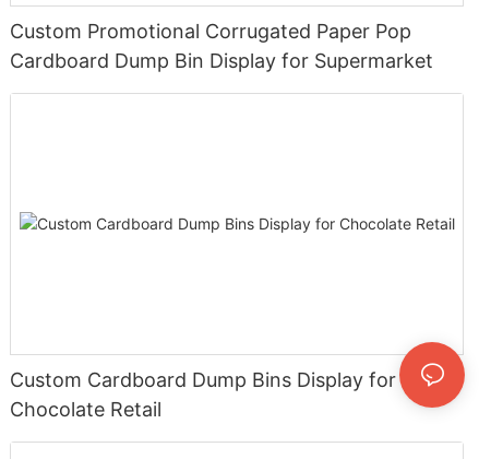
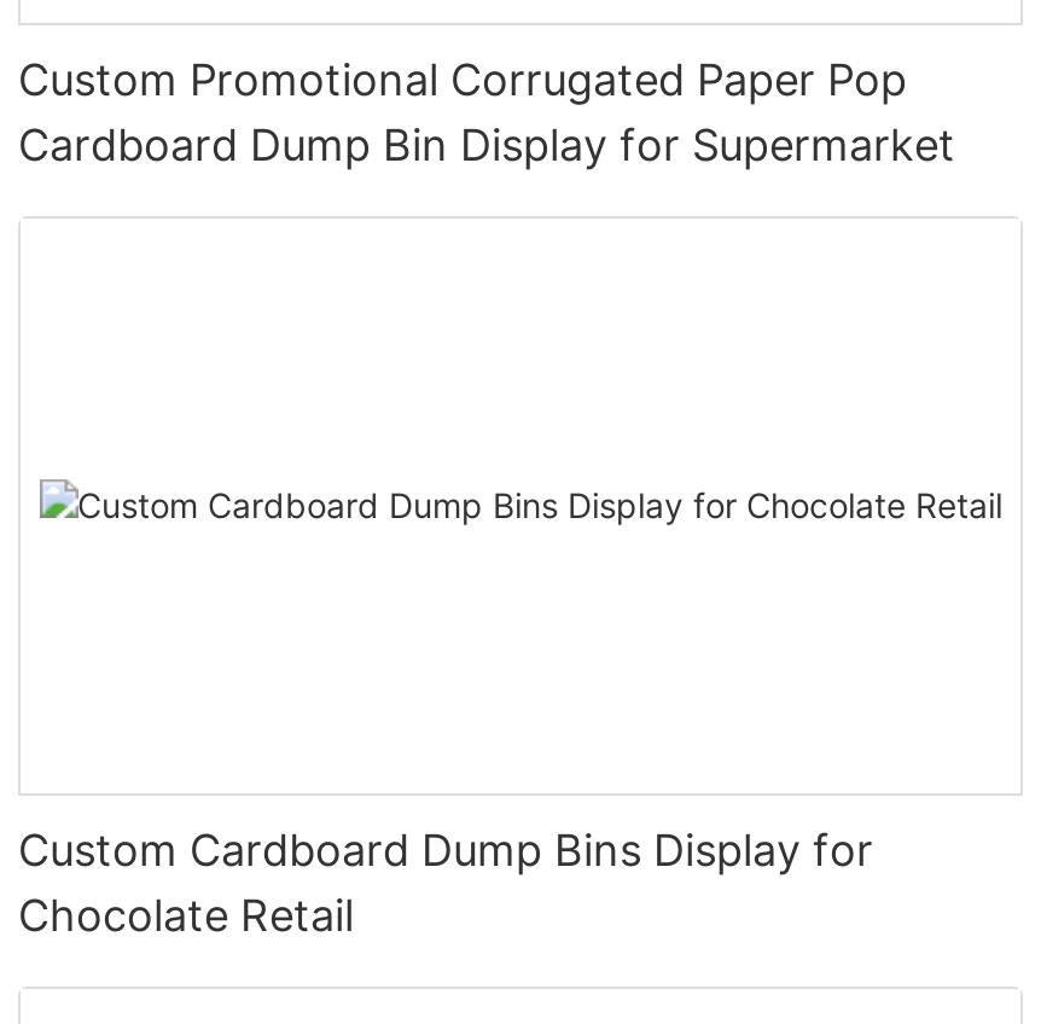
[399,341,467,410] [image] -> none

